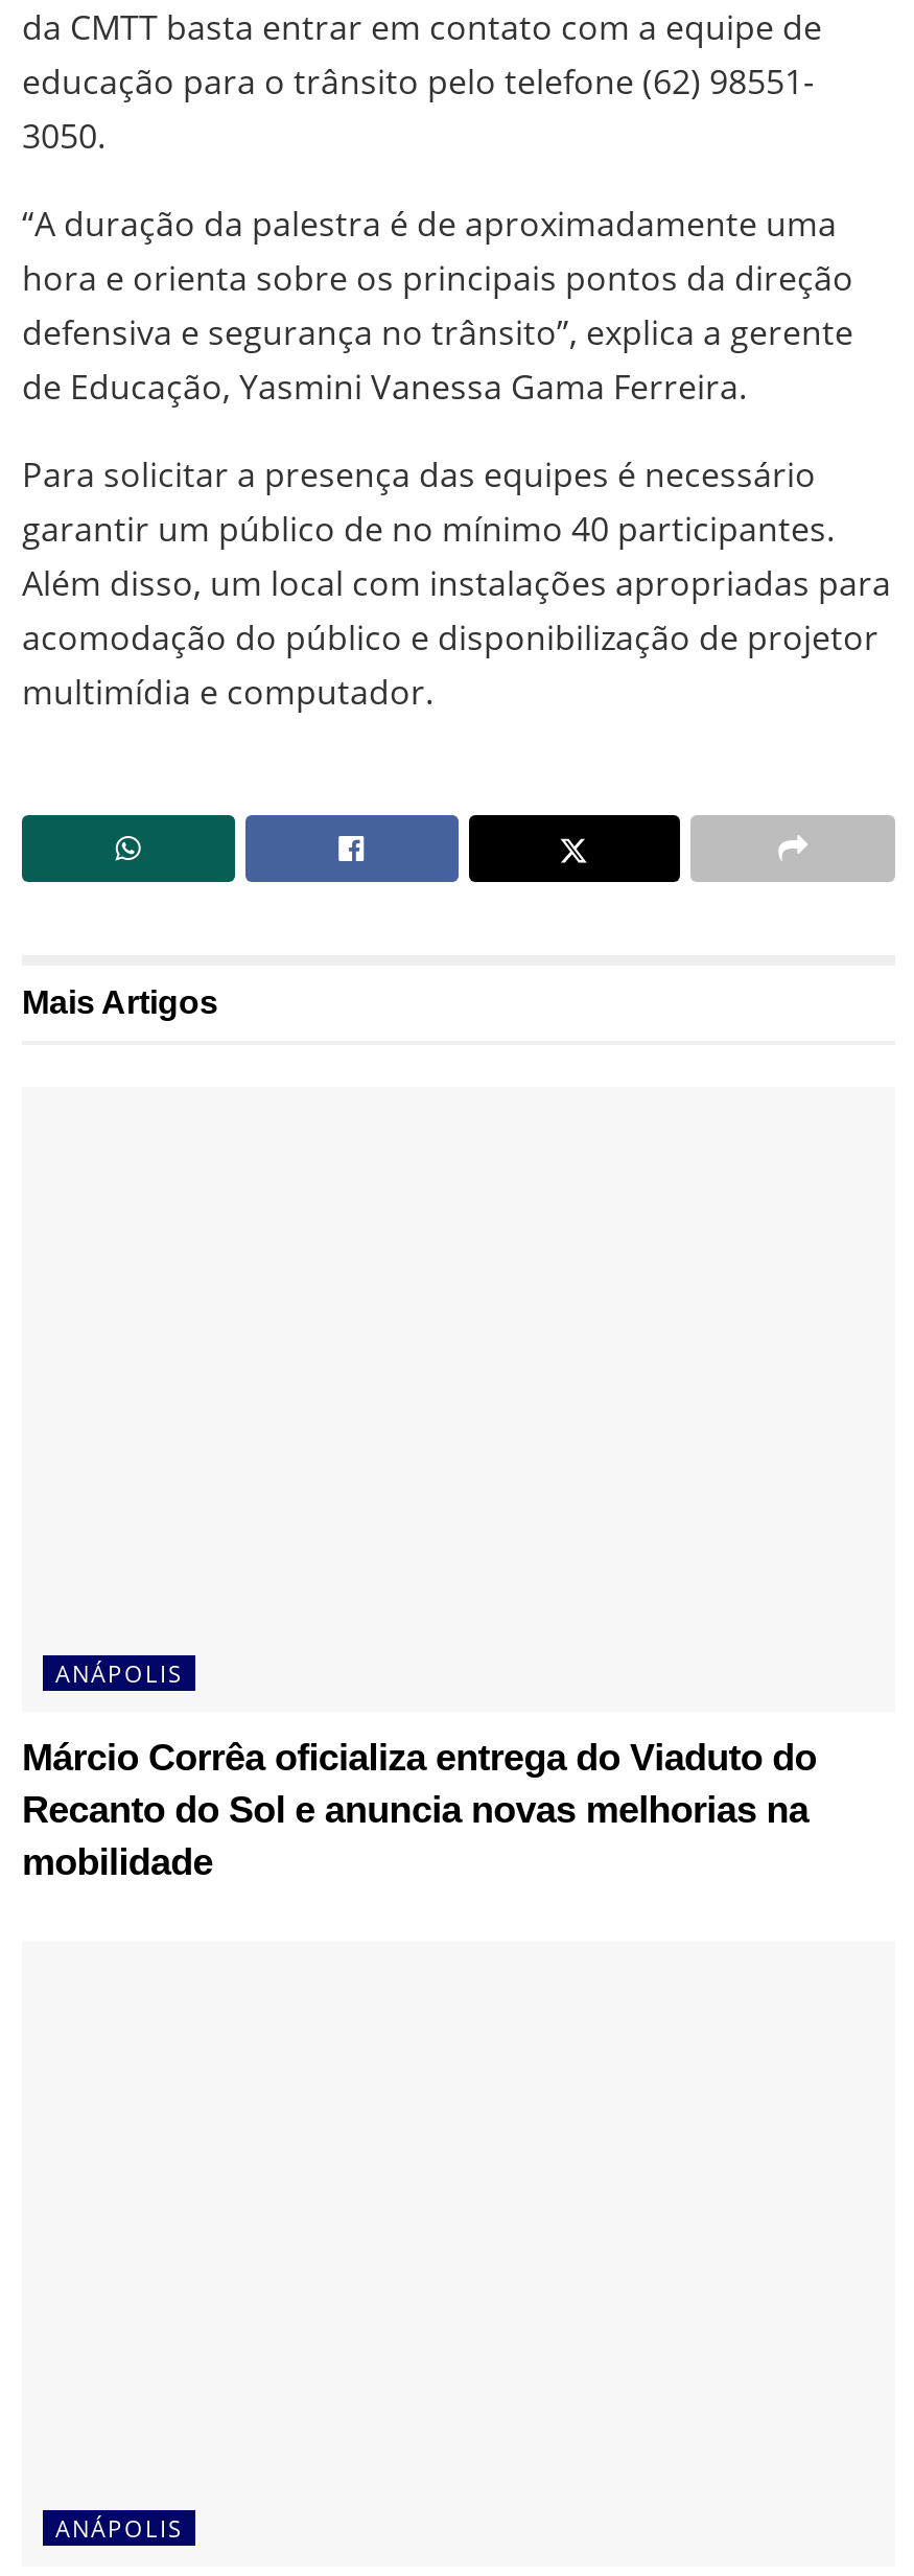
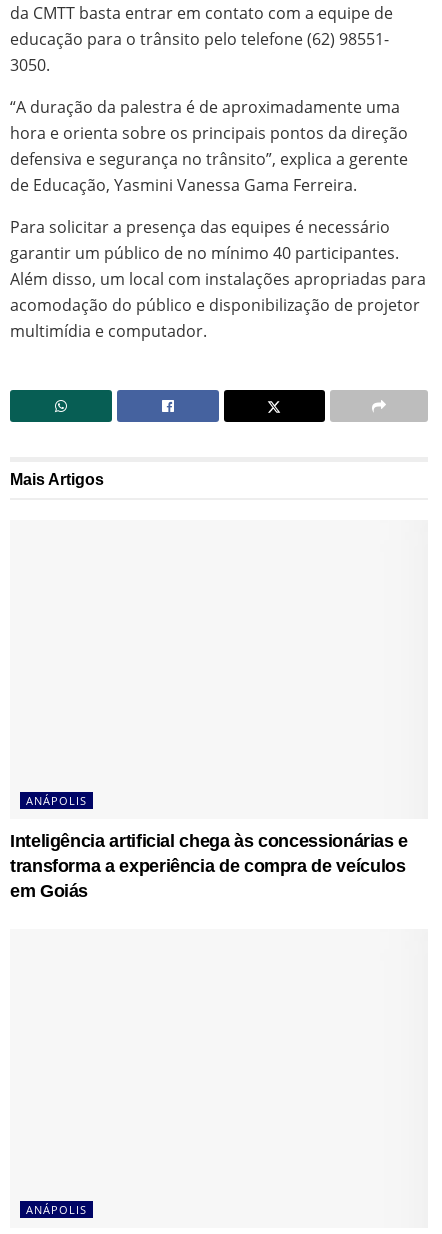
[22,1737,817,1884] Márcio Corrêa oficializa entrega do Viaduto do | Recanto do Sol e anuncia novas melhorias na | mobilidade -> [10,831,408,901] Inteligência artificial chega às concessionárias e | transforma a experiência de compra de veículos | em Goiás

